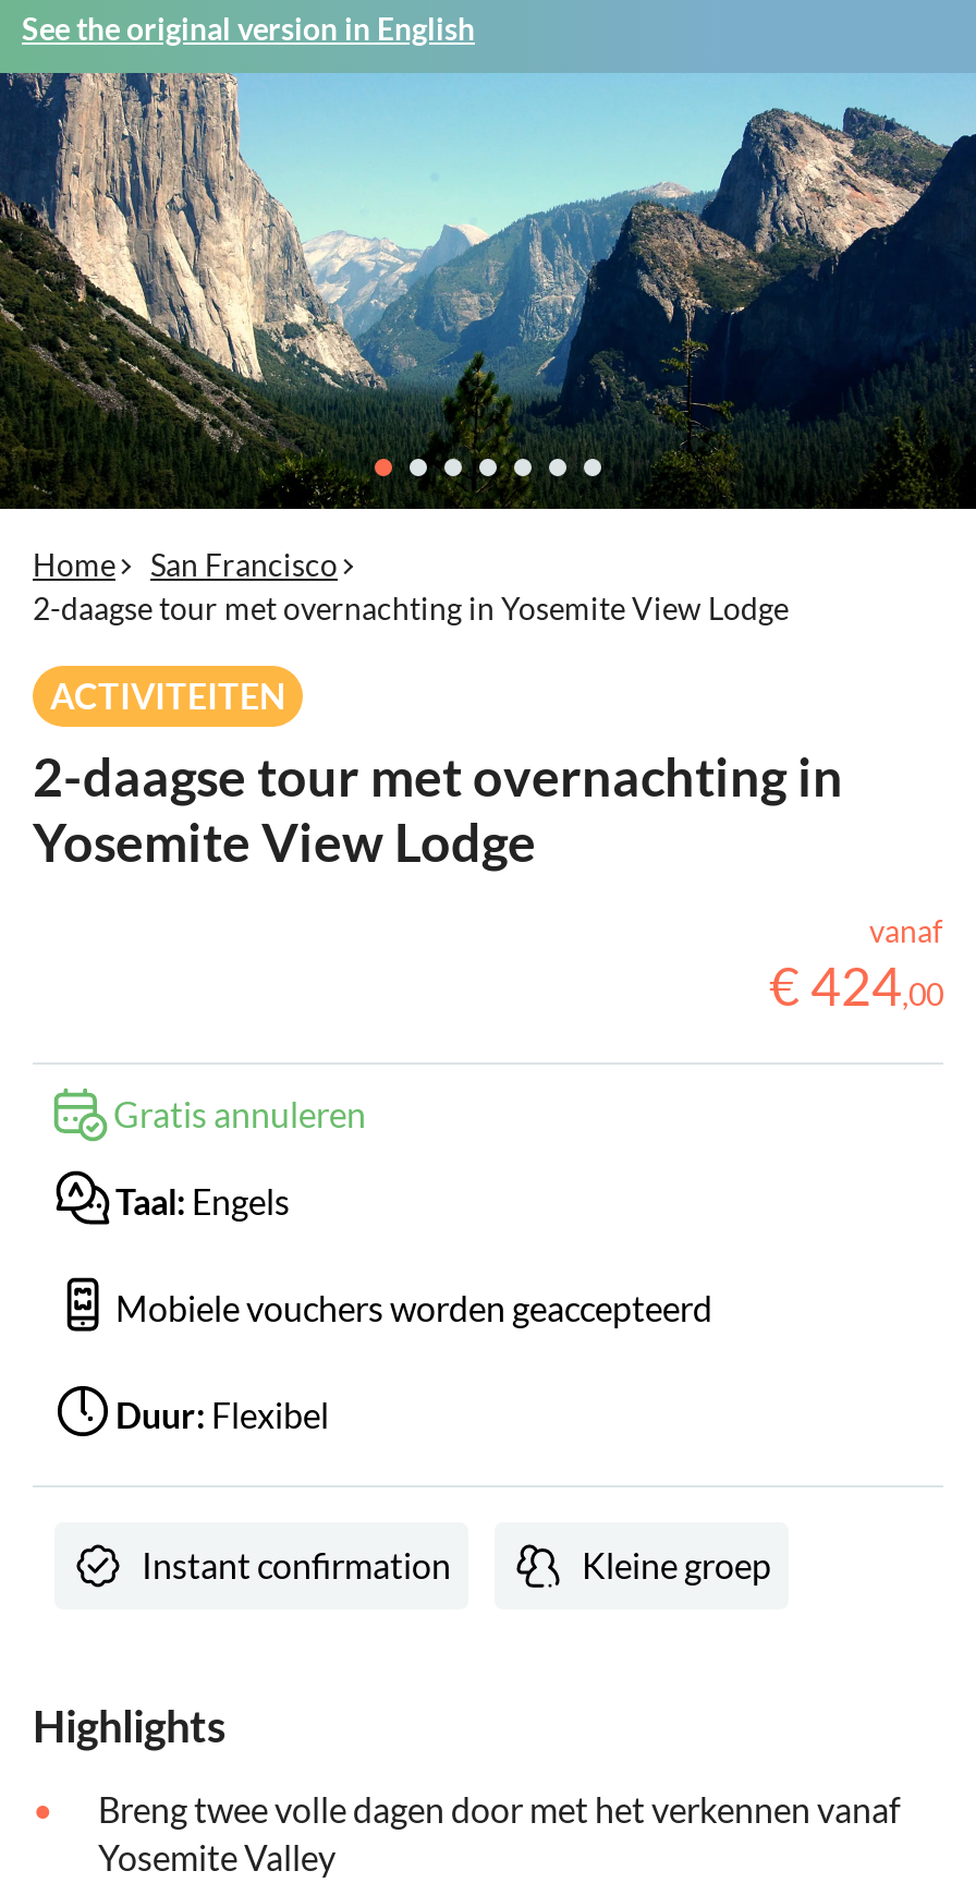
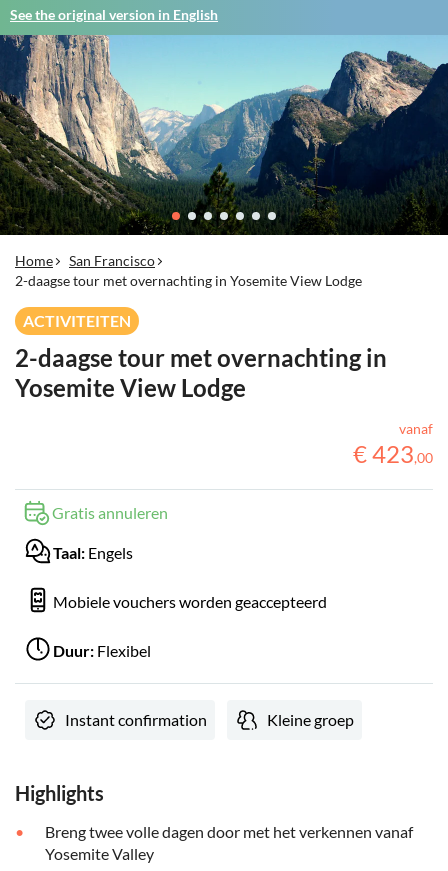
[769,954,943,1018] € 424,00 -> [353,439,433,468] € 423,00

